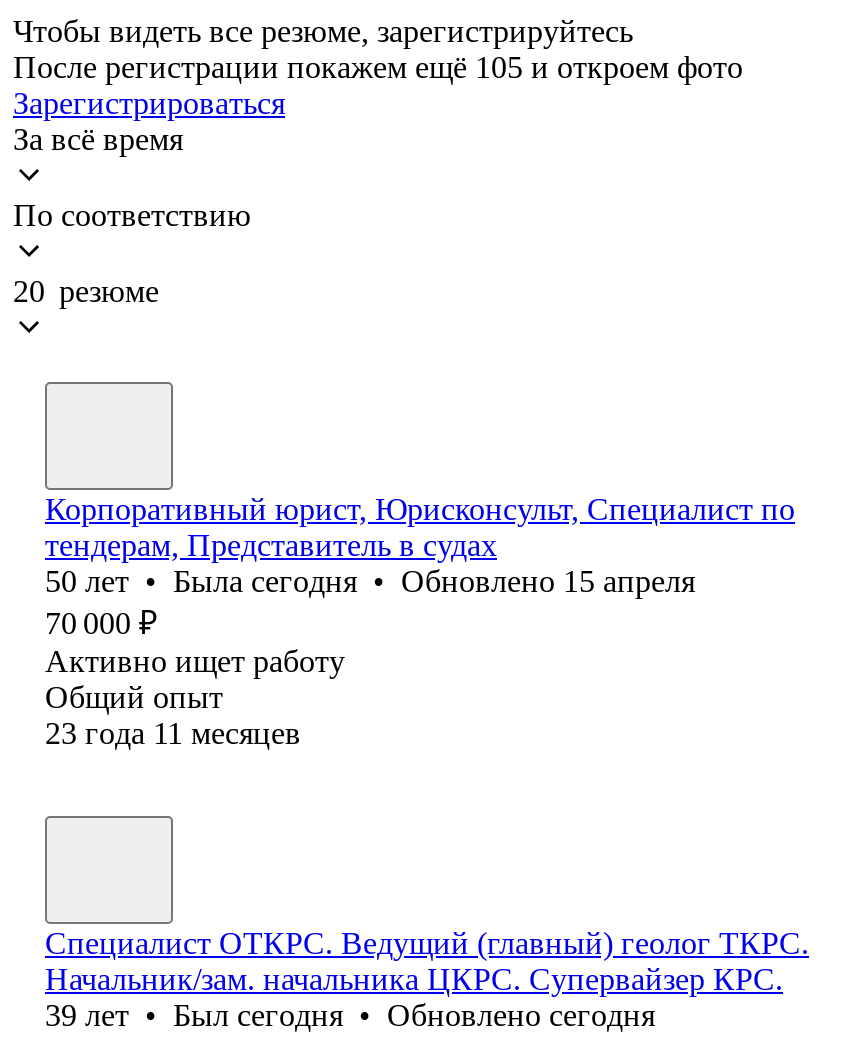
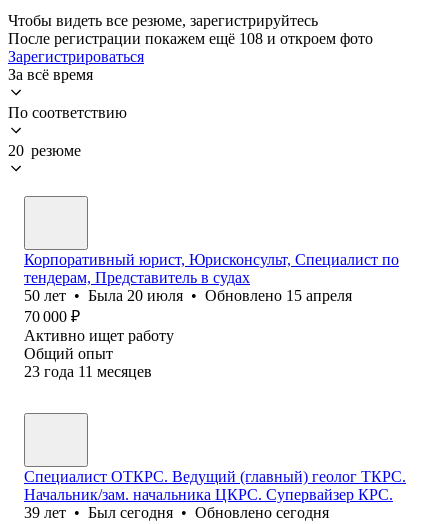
[13,50,743,84] После регистрации покажем ещё 105 и откроем фото -> [8,30,373,47] После регистрации покажем ещё 108 и откроем фото
[45,564,695,598] 50 лет • Была сегодня • Обновлено 15 апреля -> [24,287,352,304] 50 лет • Была 20 июля • Обновлено 15 апреля

